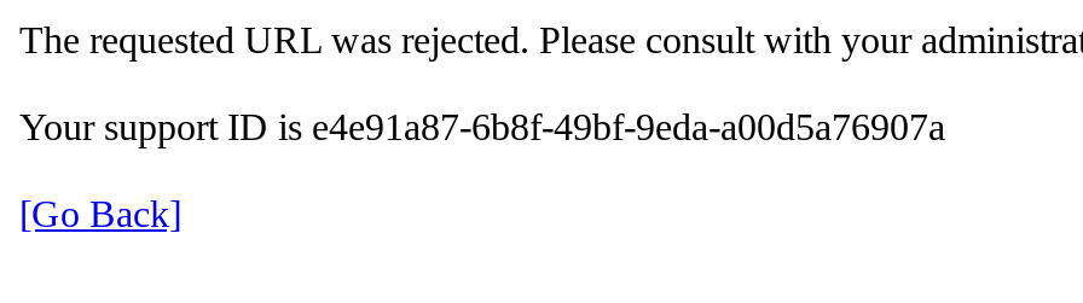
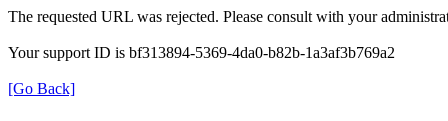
[19,106,945,147] Your support ID is e4e91a87-6b8f-49bf-9eda-a00d5a76907a -> [8,44,395,61] Your support ID is bf313894-5369-4da0-b82b-1a3af3b769a2

